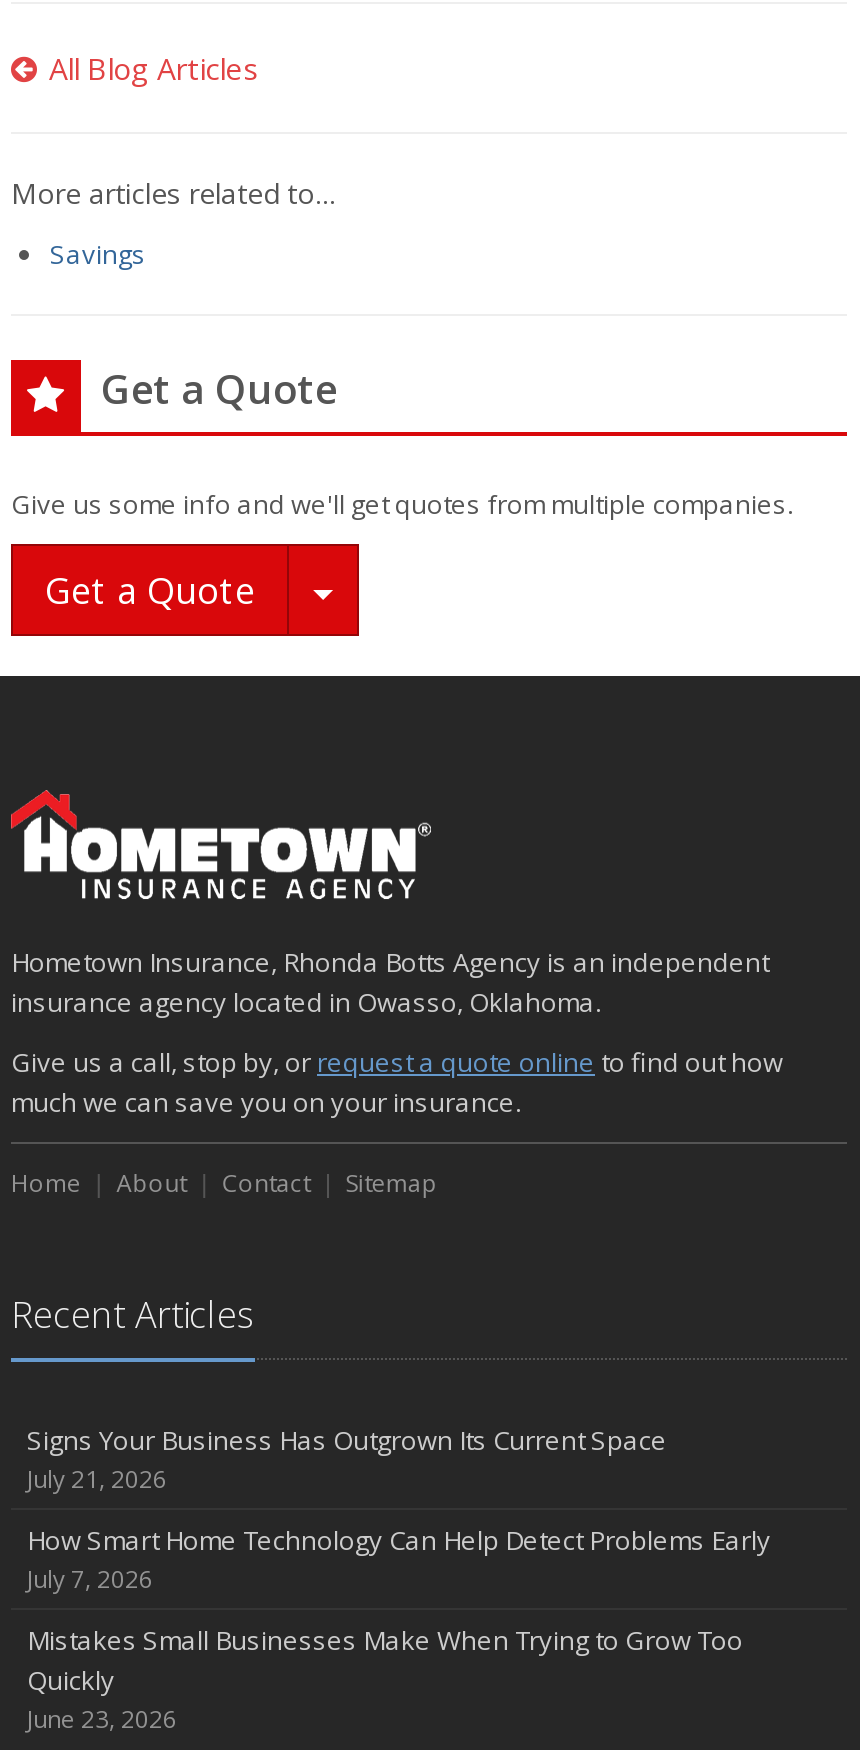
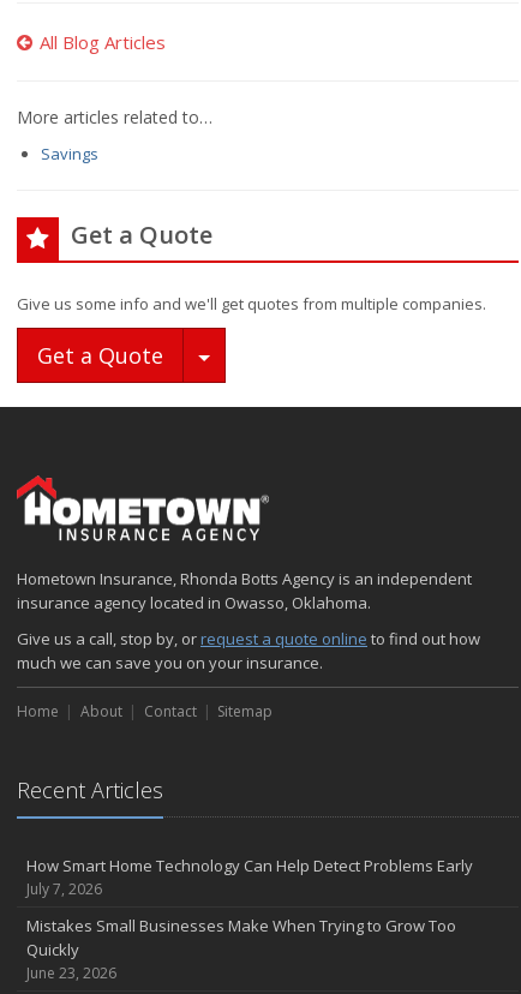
[27,1422,667,1496] Signs Your Business Has Outgrown Its Current Space | July 21, 2026 -> none

